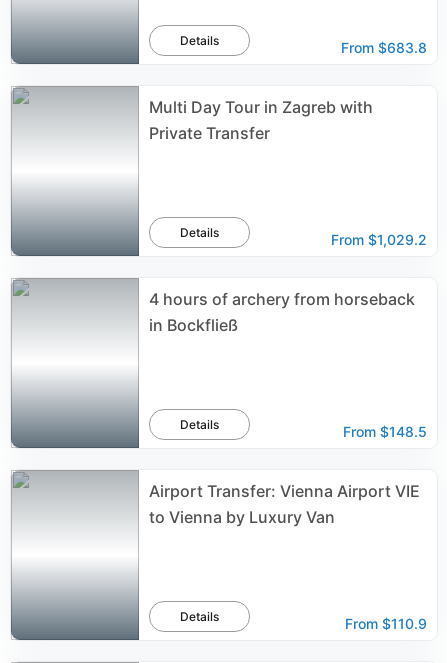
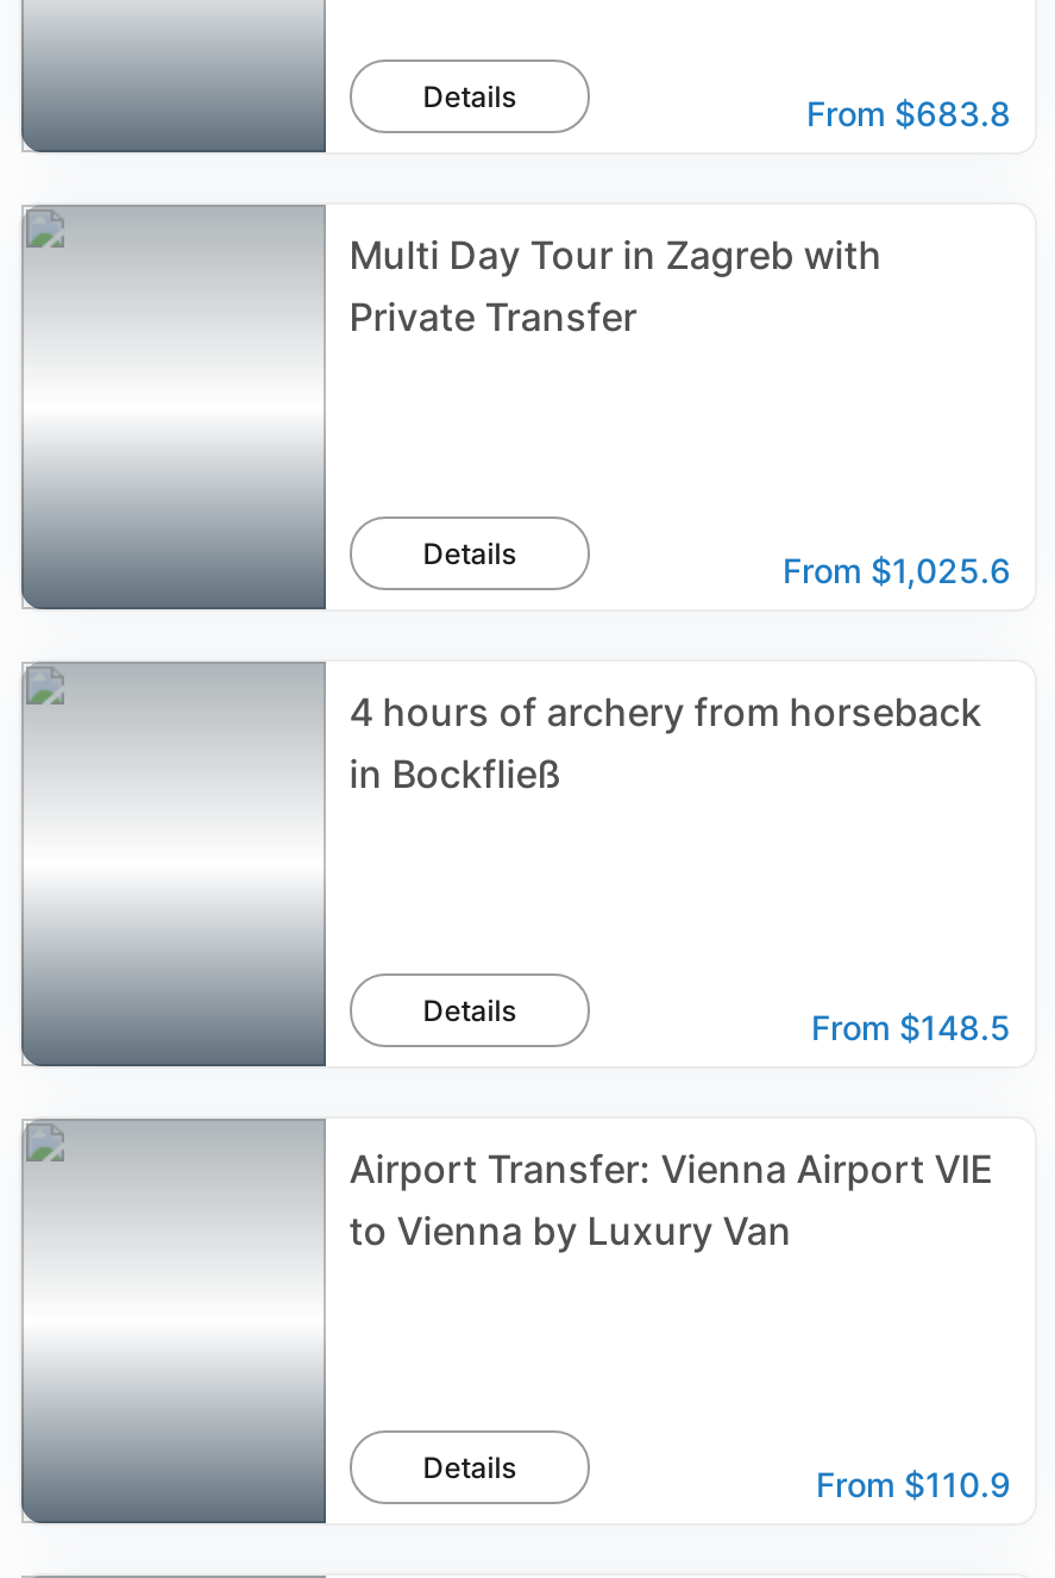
[331,231,427,248] From $1,029.2 -> [783,550,1011,590] From $1,025.6

